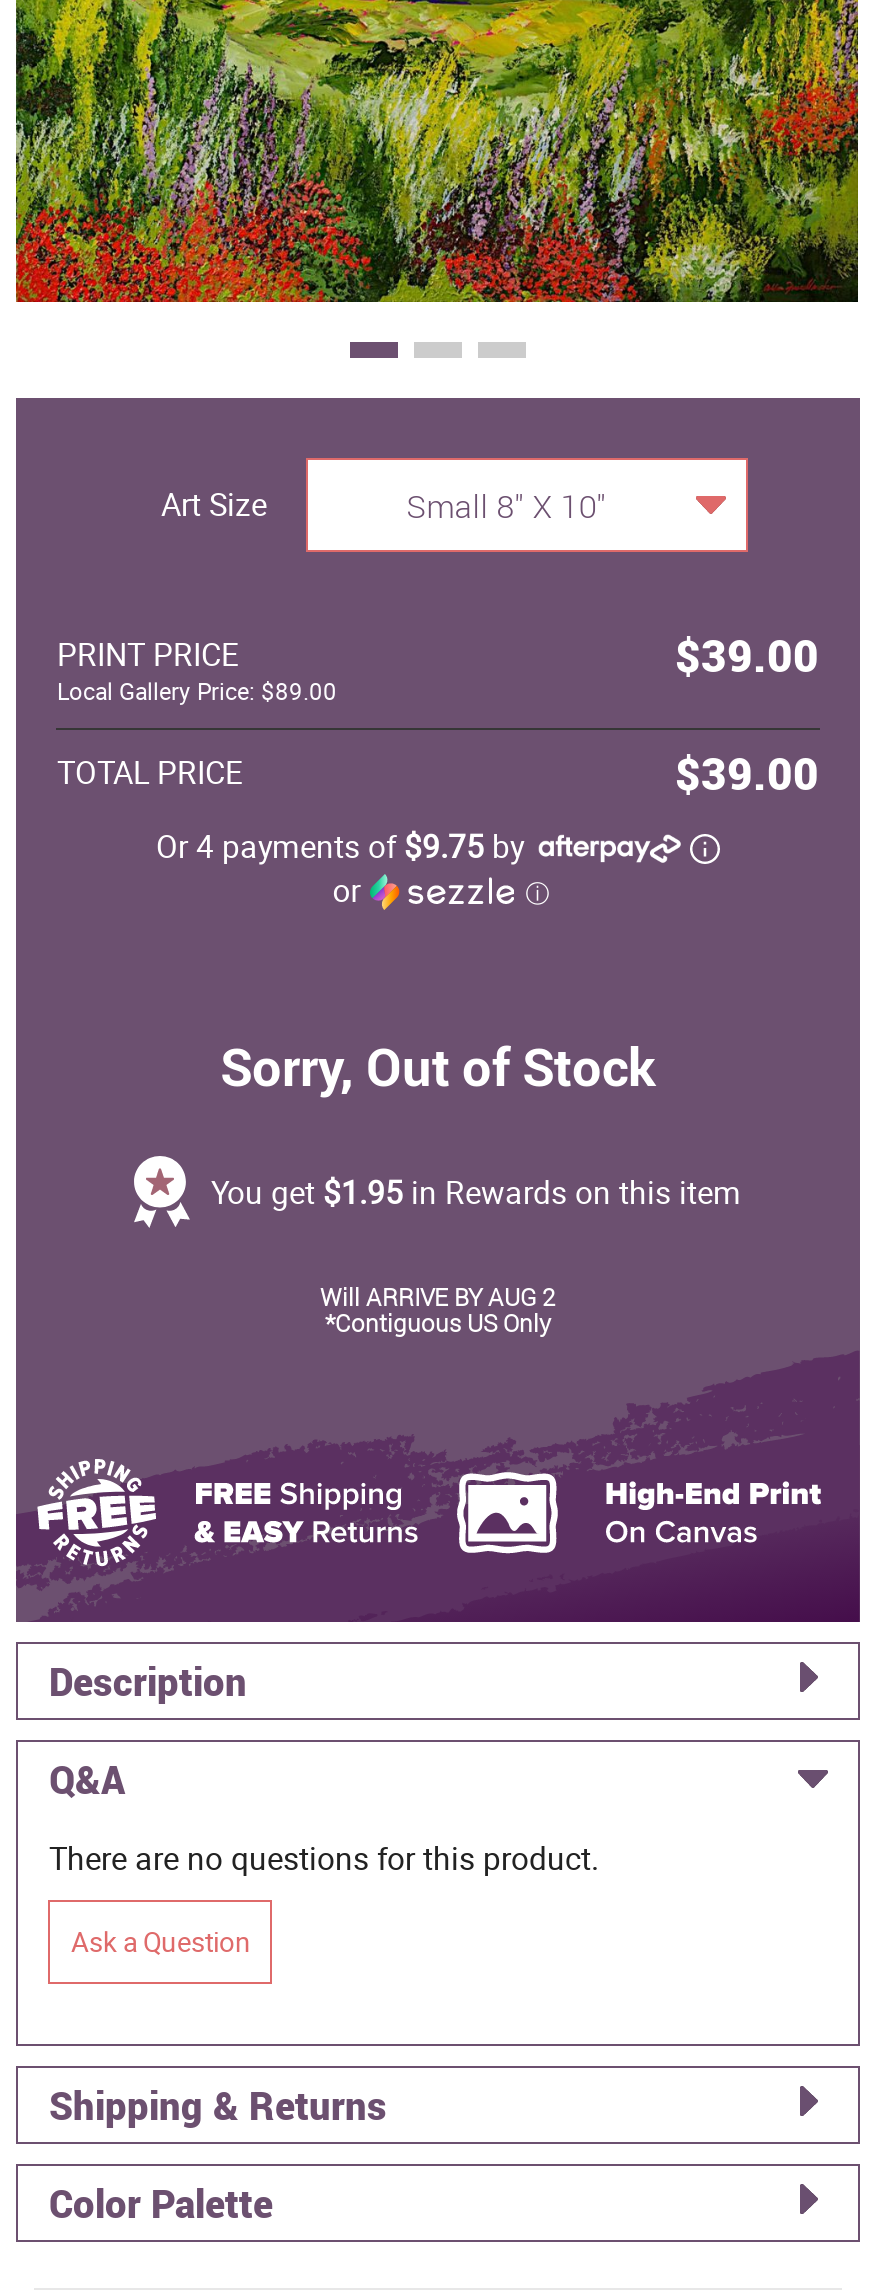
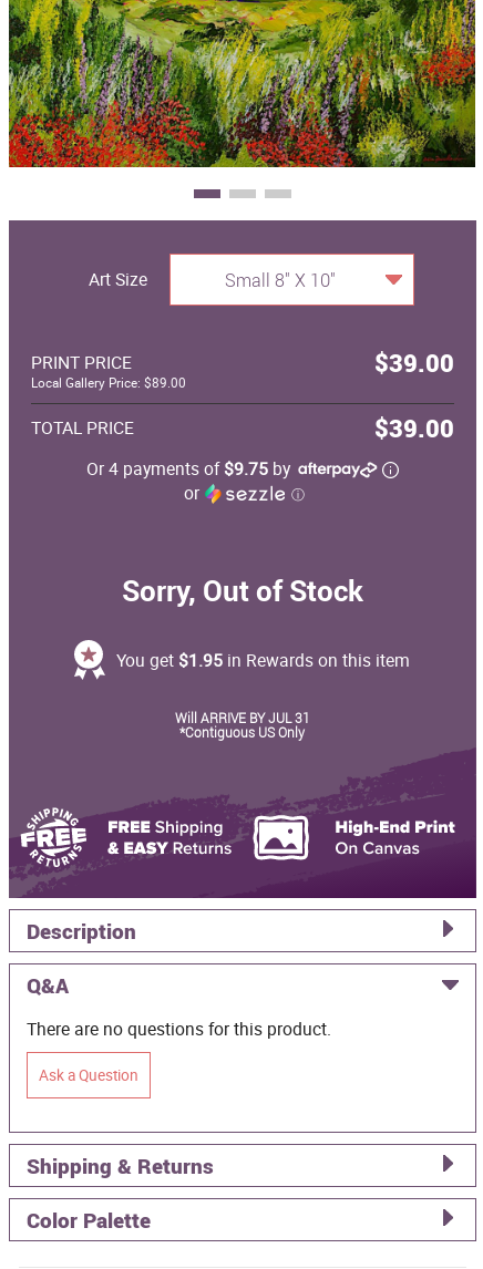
[320,1280,556,1312] Will ARRIVE BY AUG 2 -> [175,708,310,726] Will ARRIVE BY JUL 31

